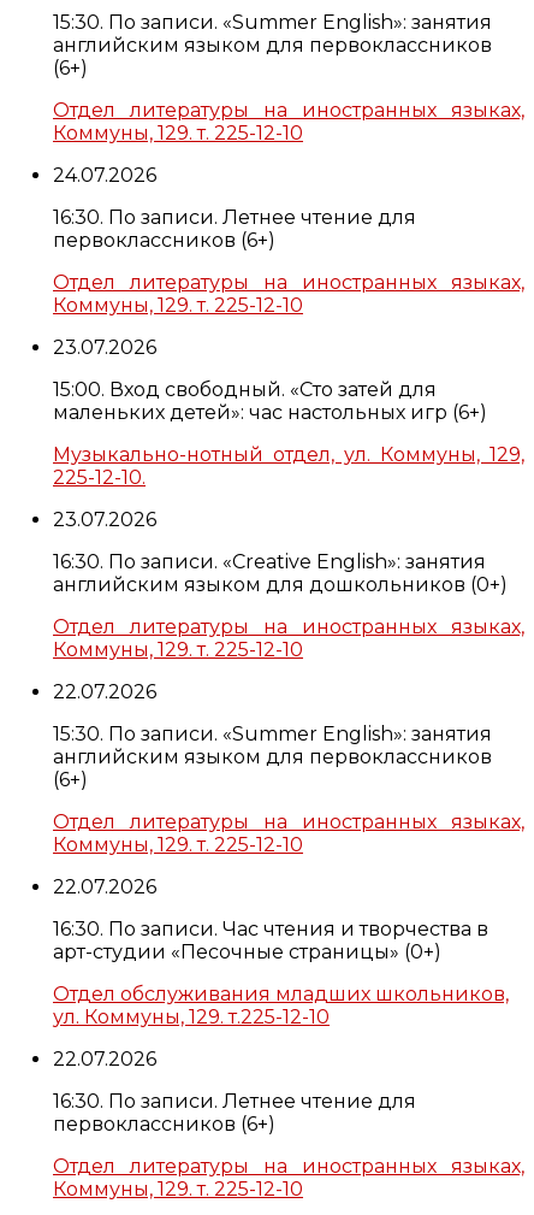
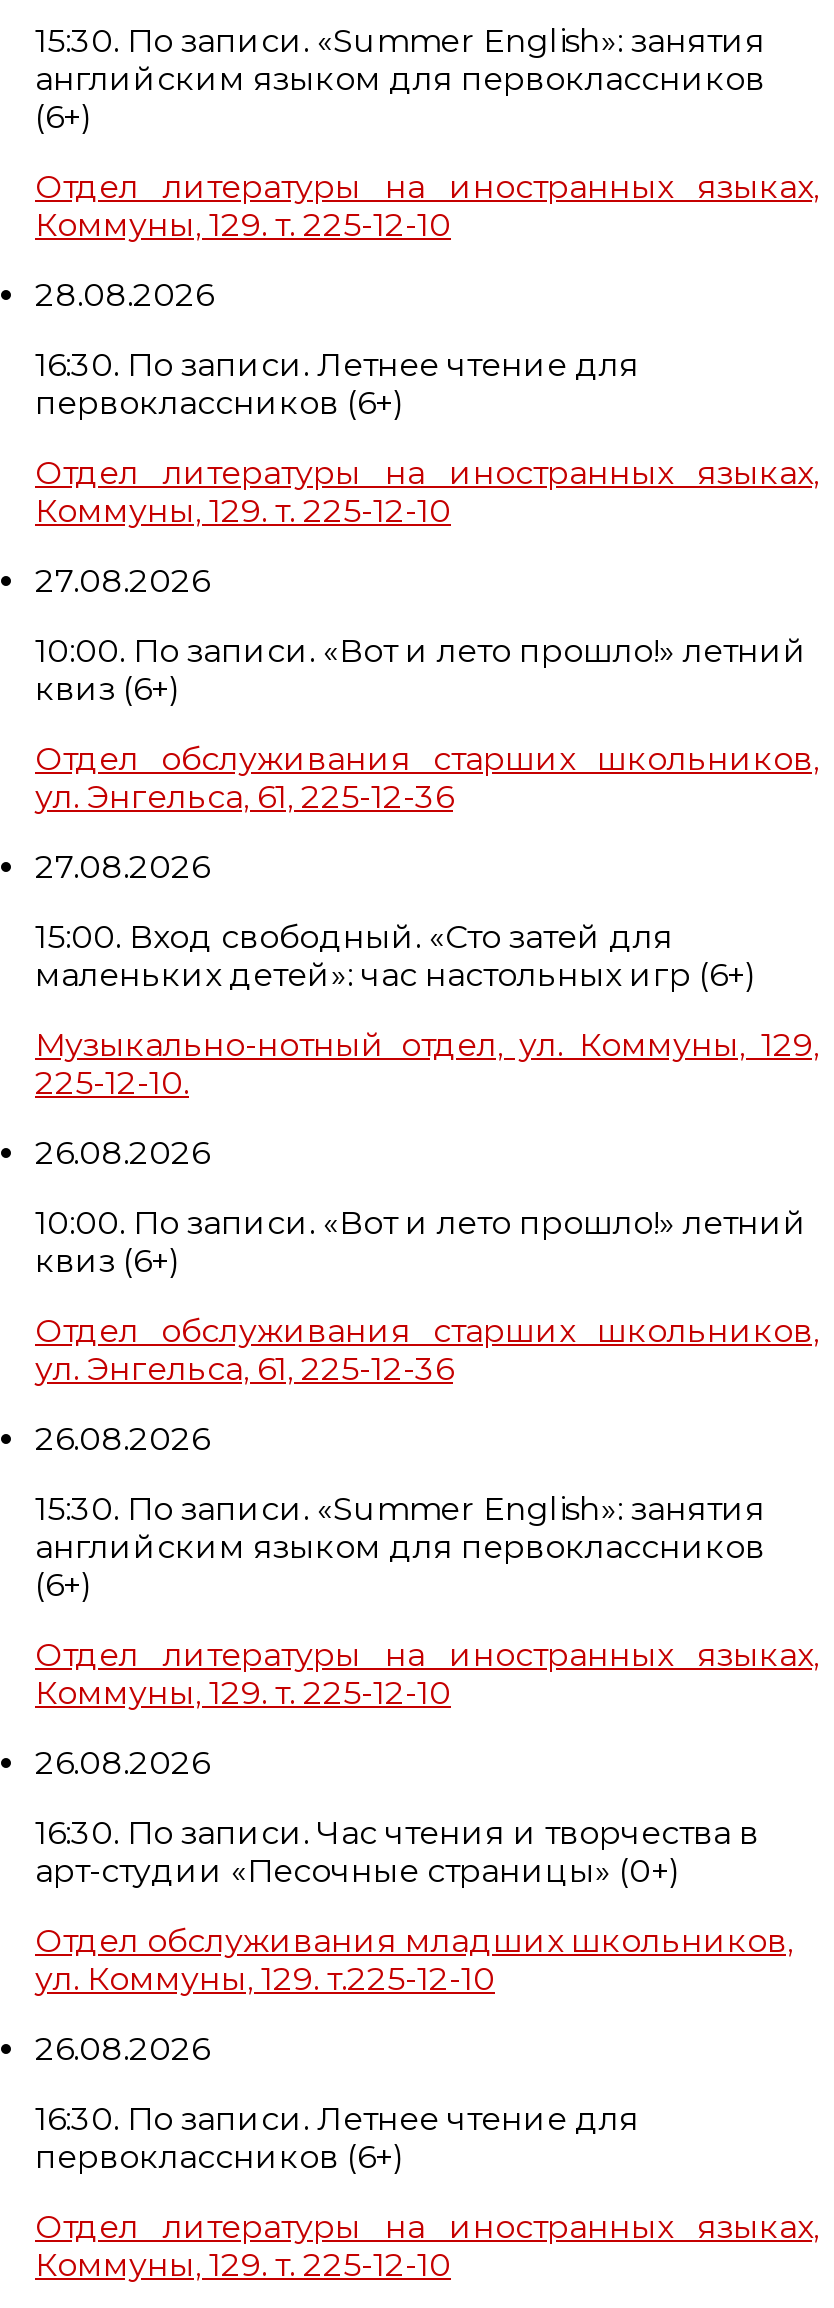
[53,164,156,187] 24.07.2026 -> [35,276,213,314] 28.08.2026
[53,336,156,359] 23.07.2026 -> [35,562,819,886] 27.08.2026 | 10:00. По записи. «Вот и лето прошло!» летний | квиз (6+) | Отдел обслуживания старших школьников, | ул. Энгельса, 61, 225-12-36 | 27.08.2026
[53,508,156,531] 23.07.2026 -> [35,1134,209,1172] 26.08.2026
[53,551,508,596] 16:30. По записи. «Creative English»: занятия | английским языком для дошкольников (0+) -> [35,1204,807,1280] 10:00. По записи. «Вот и лето прошло!» летний | квиз (6+)
[53,616,524,661] Отдел литературы на иностранных языках, | Коммуны, 129. т. 225-12-10 -> [35,1312,819,1388] Отдел обслуживания старших школьников, | ул. Энгельса, 61, 225-12-36
[53,681,156,703] 22.07.2026 -> [35,1420,209,1458] 26.08.2026
[53,876,156,899] 22.07.2026 -> [35,1744,209,1782] 26.08.2026
[53,1048,156,1071] 22.07.2026 -> [35,2030,209,2068] 26.08.2026

